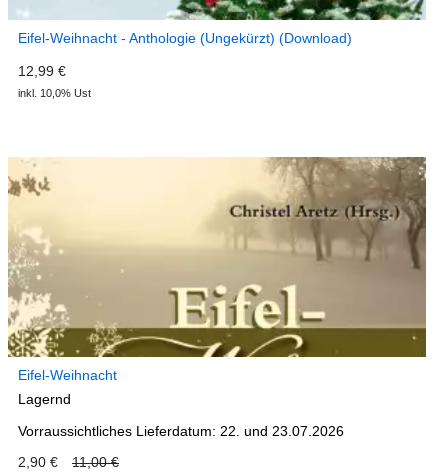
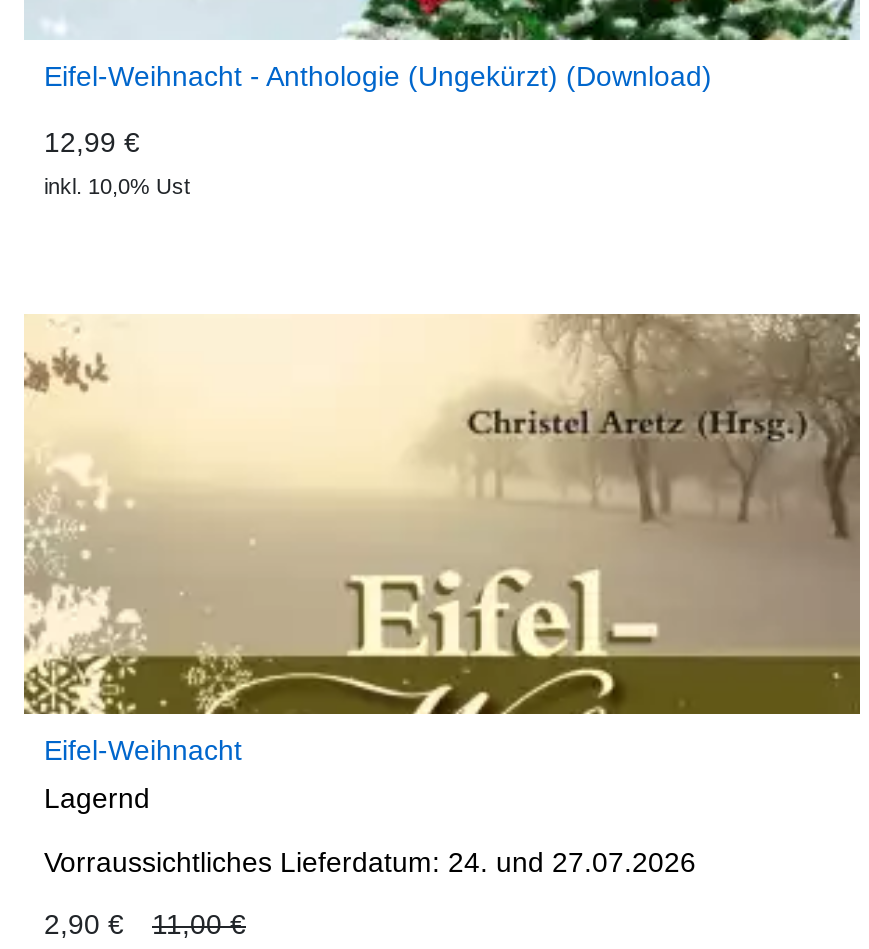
[18,423,344,439] Vorraussichtliches Lieferdatum: 22. und 23.07.2026 -> [44,845,696,877] Vorraussichtliches Lieferdatum: 24. und 27.07.2026

